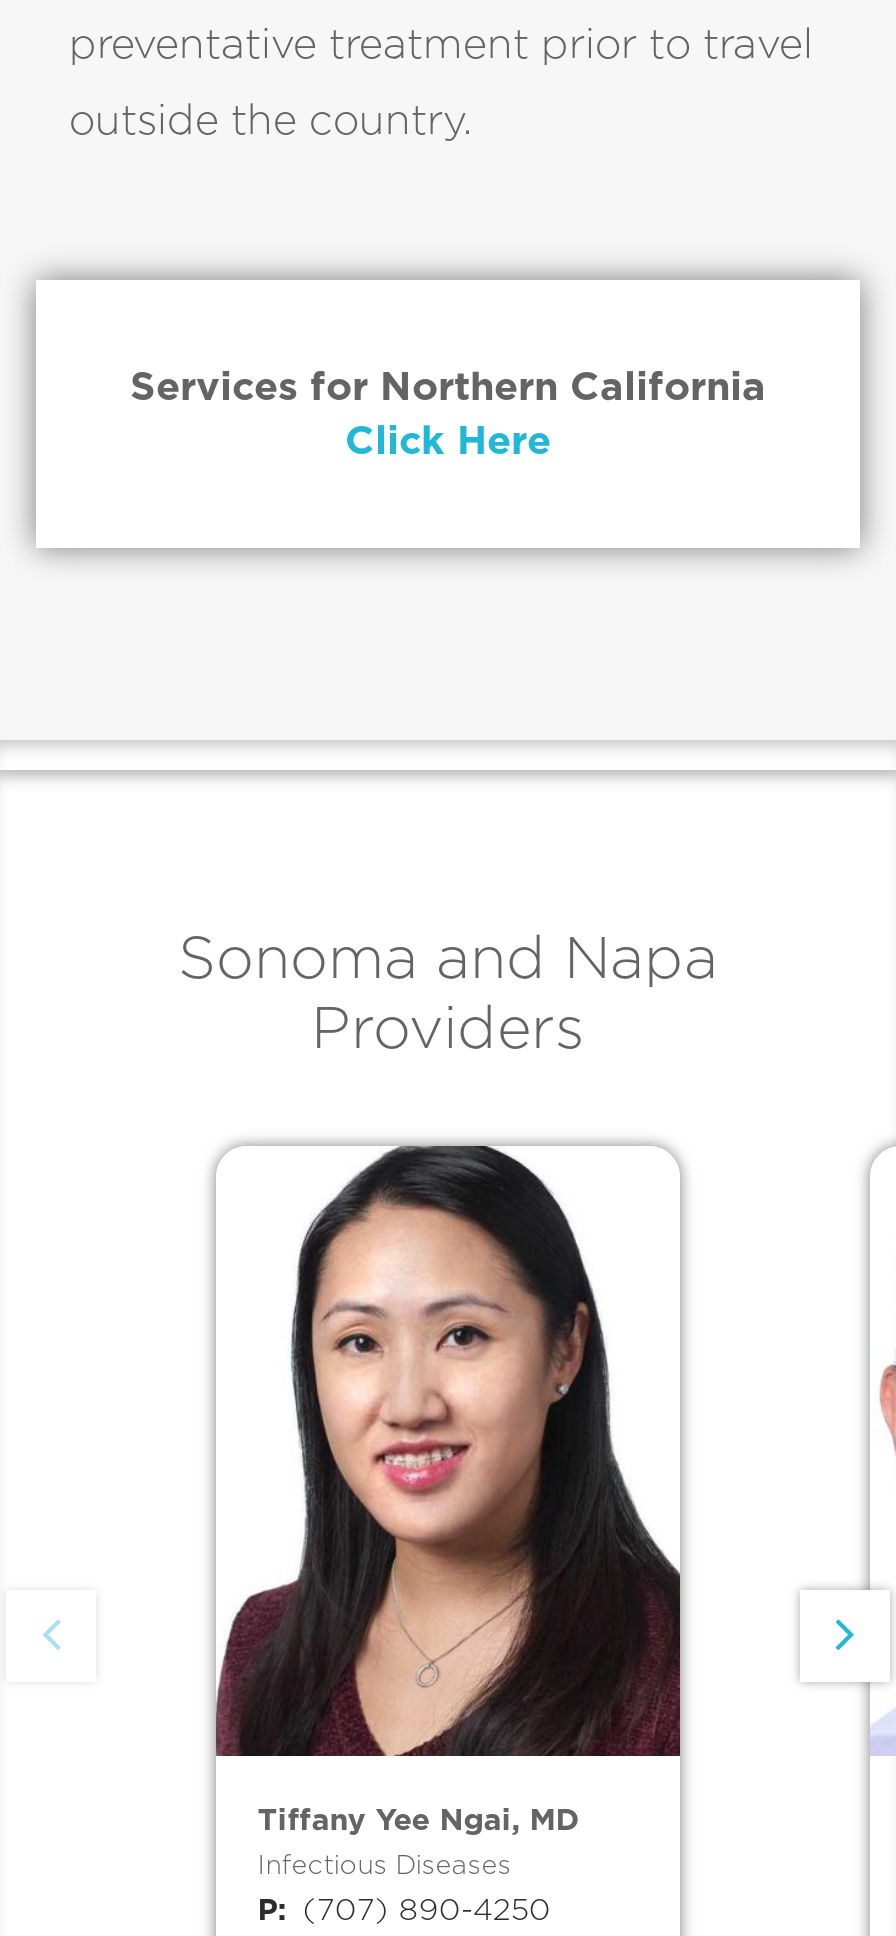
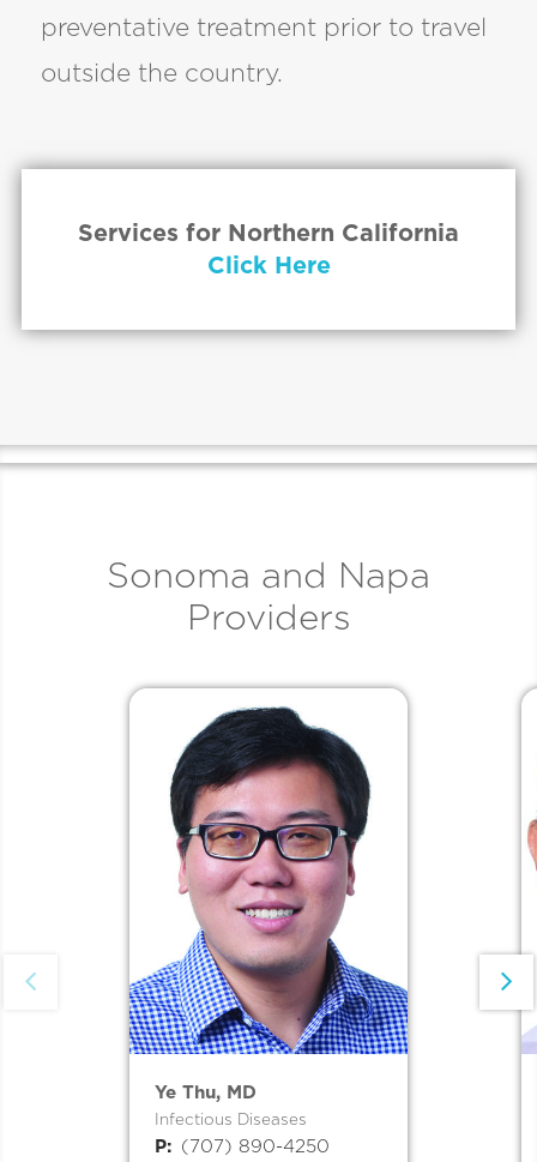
[214,1144,682,1838] [image] | Tiffany Yee Ngai, MD -> [128,688,409,1103] [image] | Ye Thu, MD

